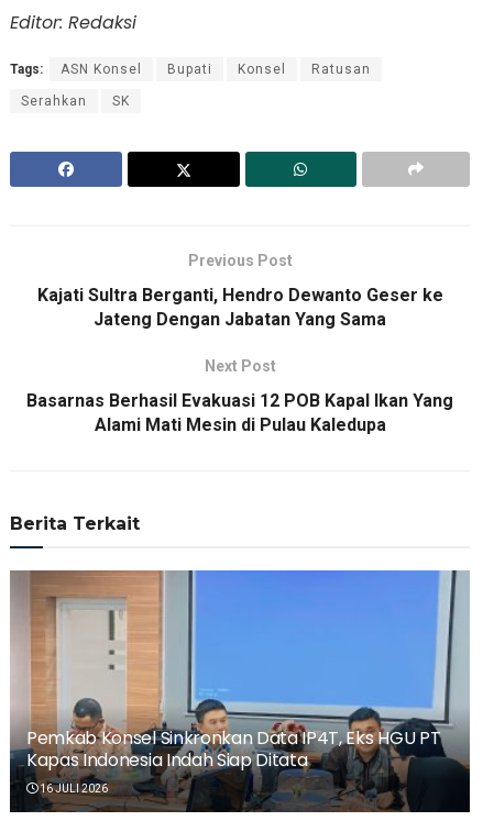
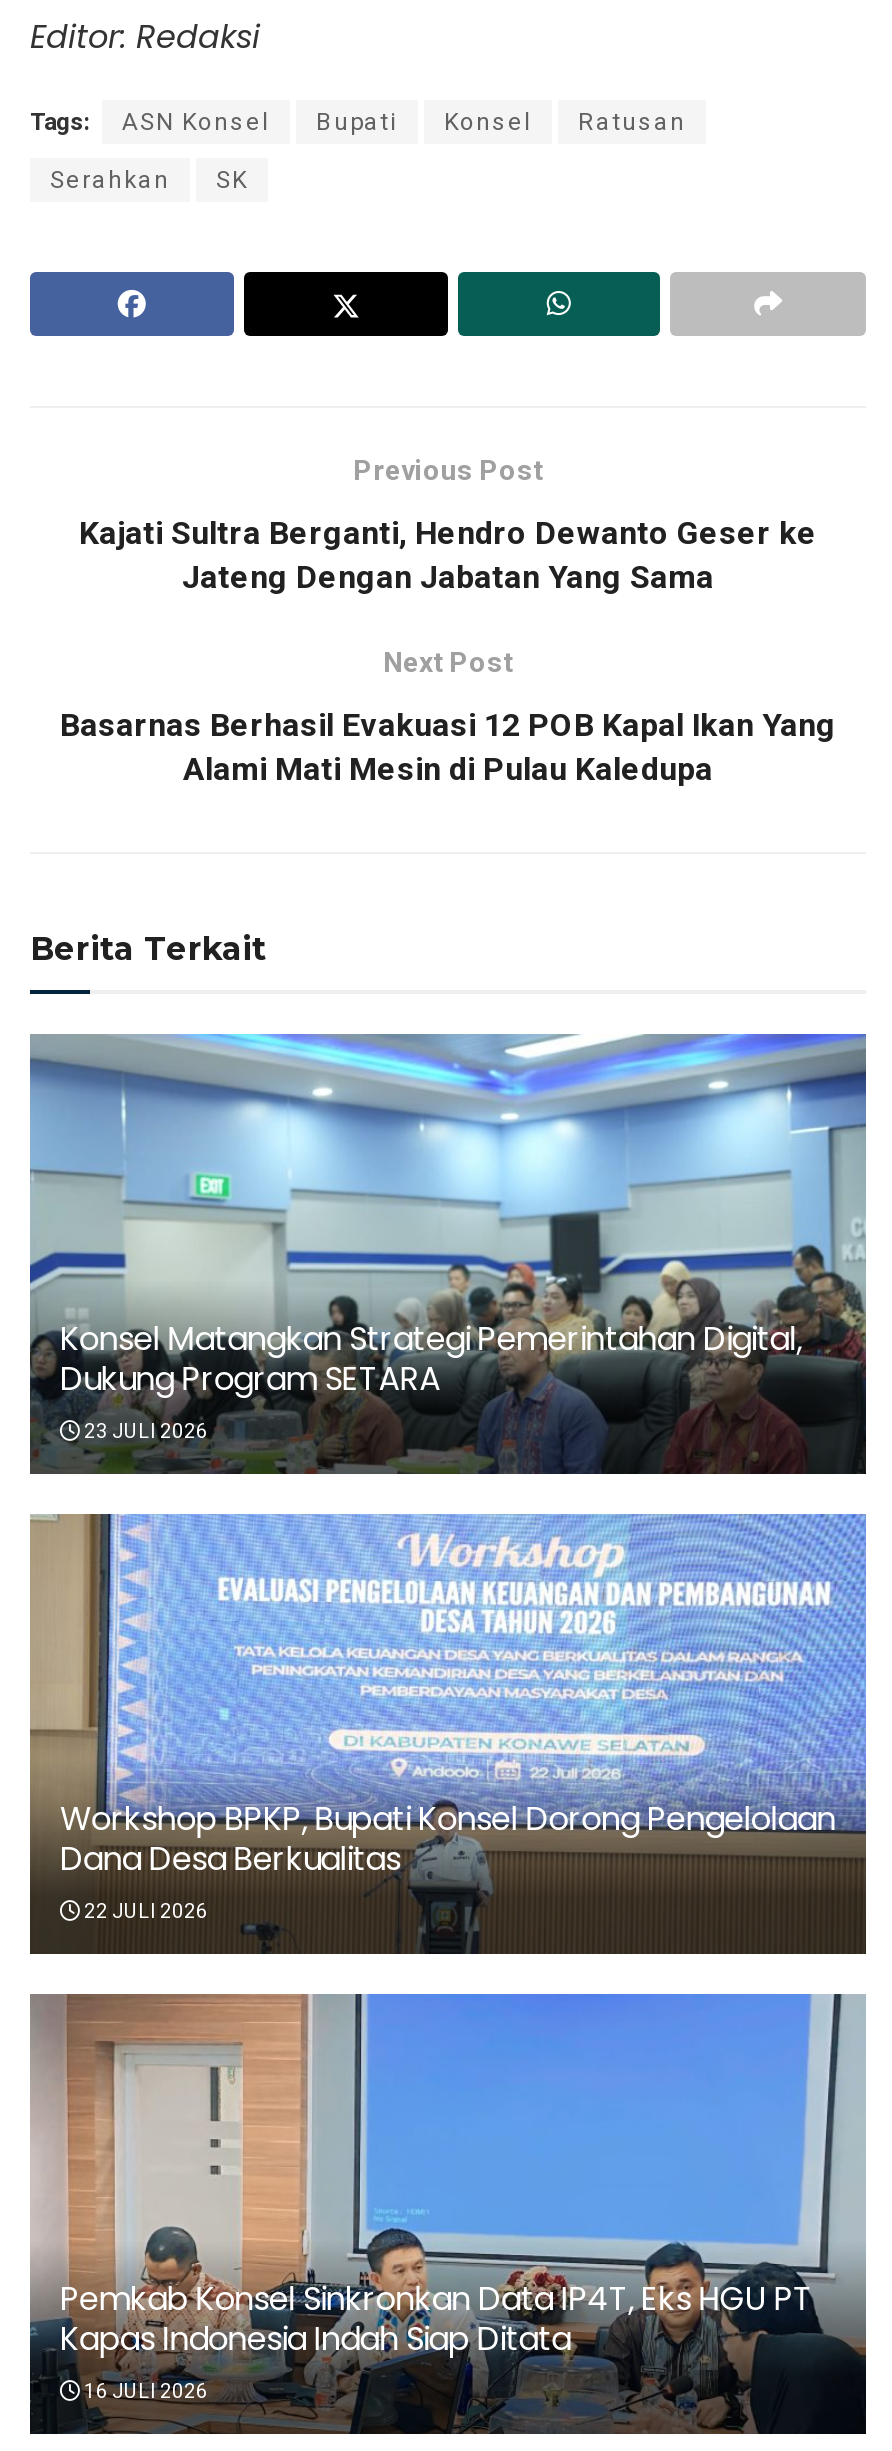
none -> [28,1512,868,1956] [image] | Workshop BPKP, Bupati Konsel Dorong Pengelolaan | Dana Desa Berkualitas | 22 JULI 2026
none -> [30,1032,866,1474] [image] | Konsel Matangkan Strategi Pemerintahan Digital, | Dukung Program SETARA | 23 JULI 2026

